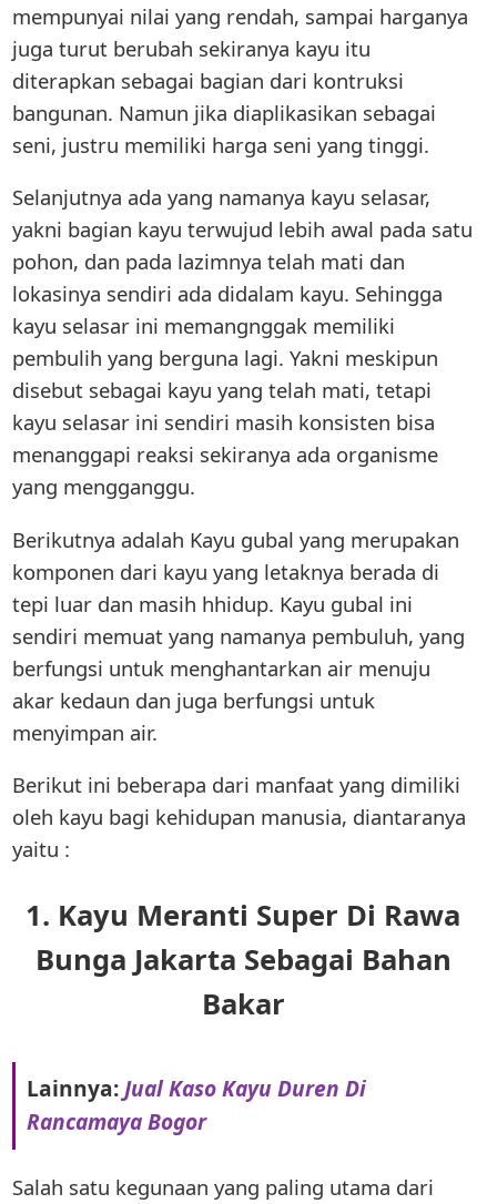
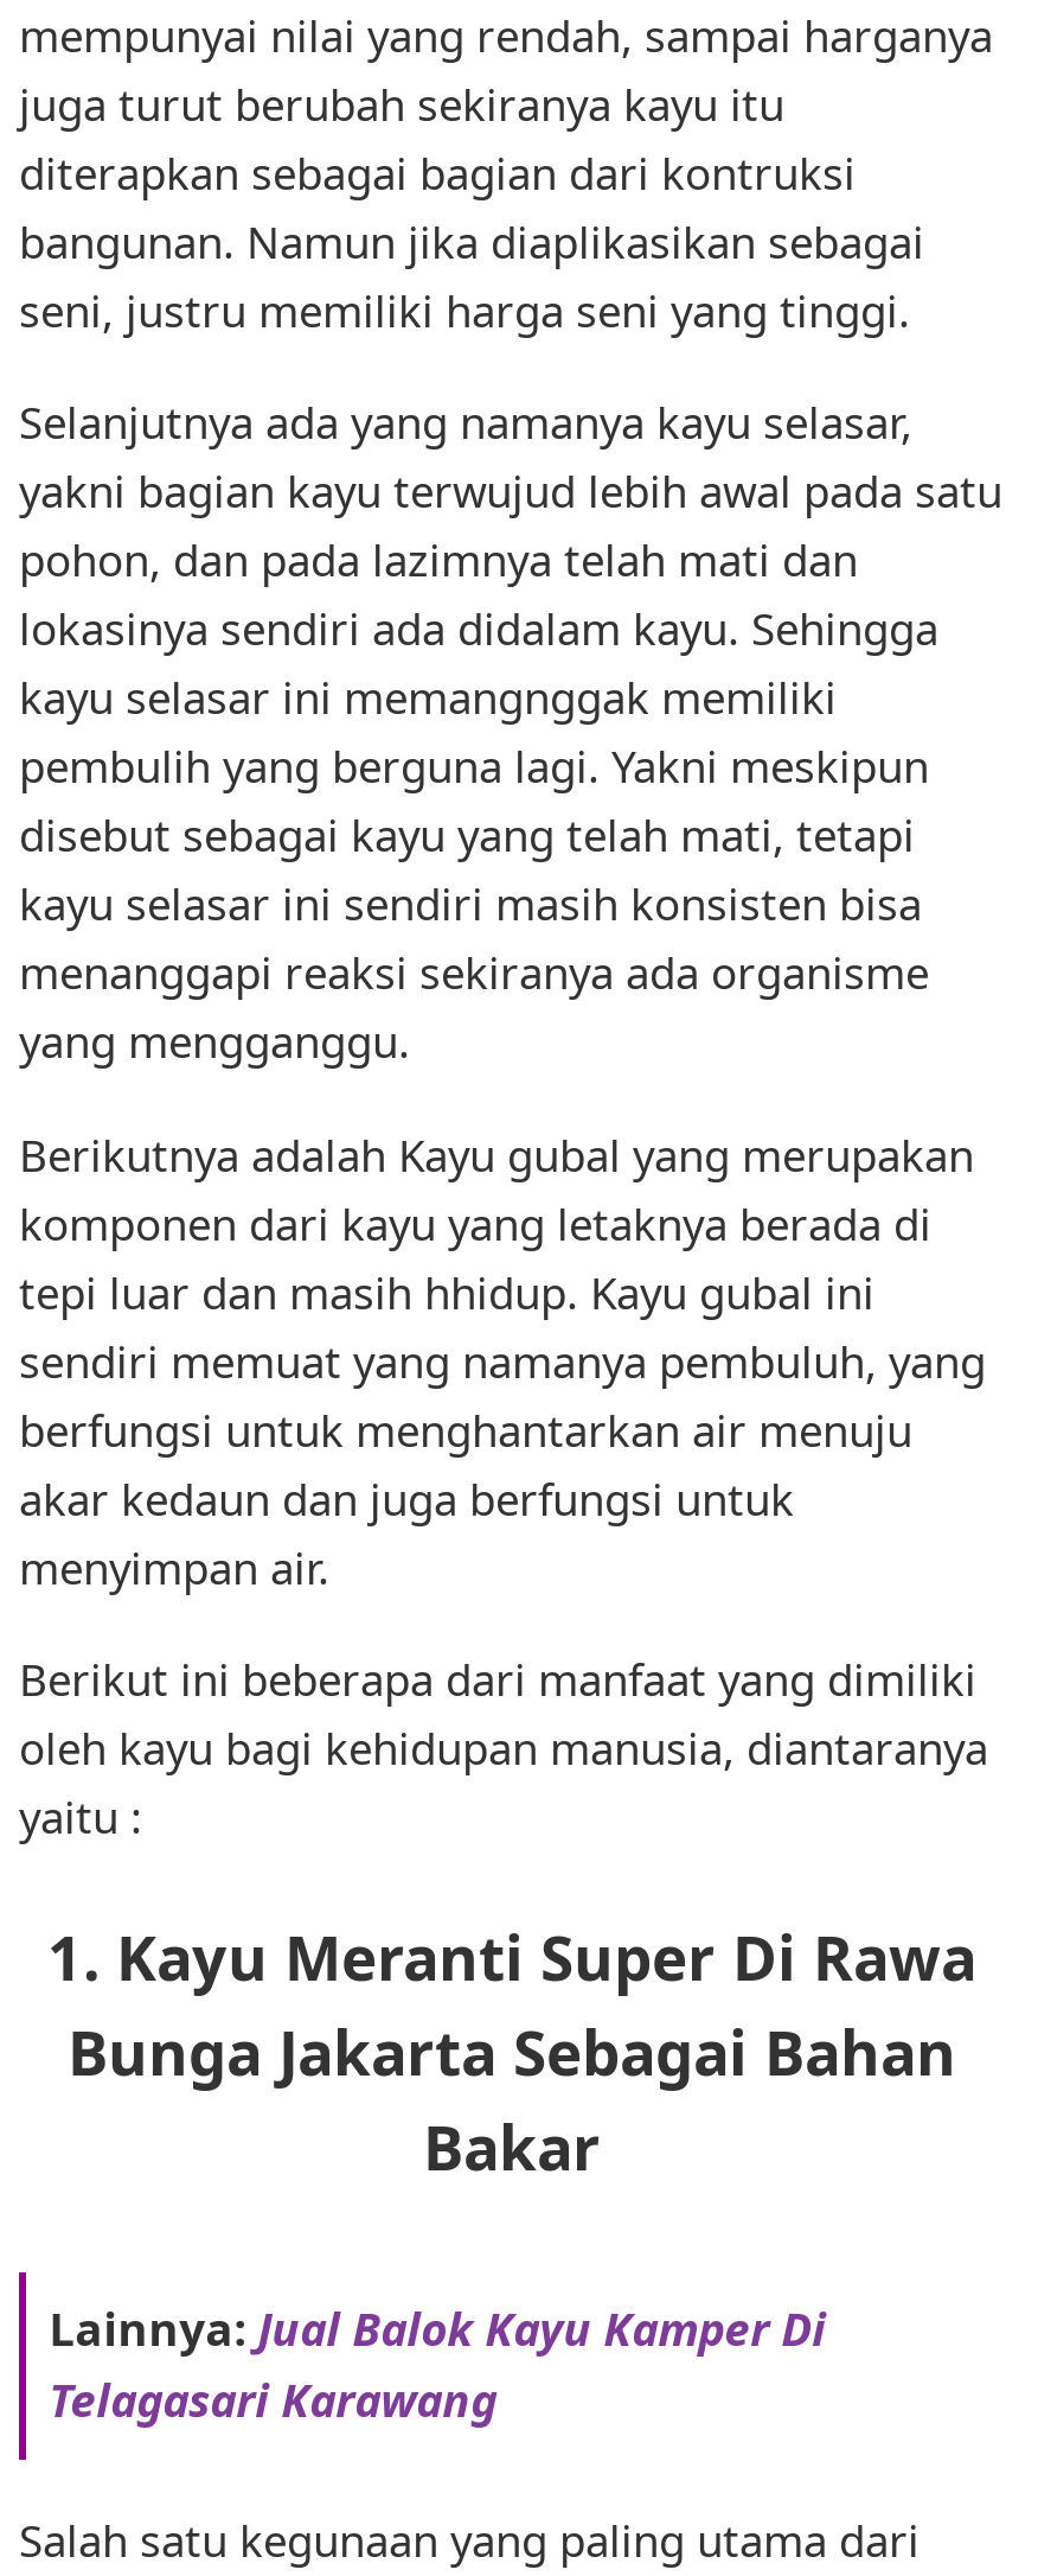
[26,1073,366,1137] Lainnya: Jual Kaso Kayu Duren Di | Rancamaya Bogor -> [49,2297,826,2432] Lainnya: Jual Balok Kayu Kamper Di | Telagasari Karawang

